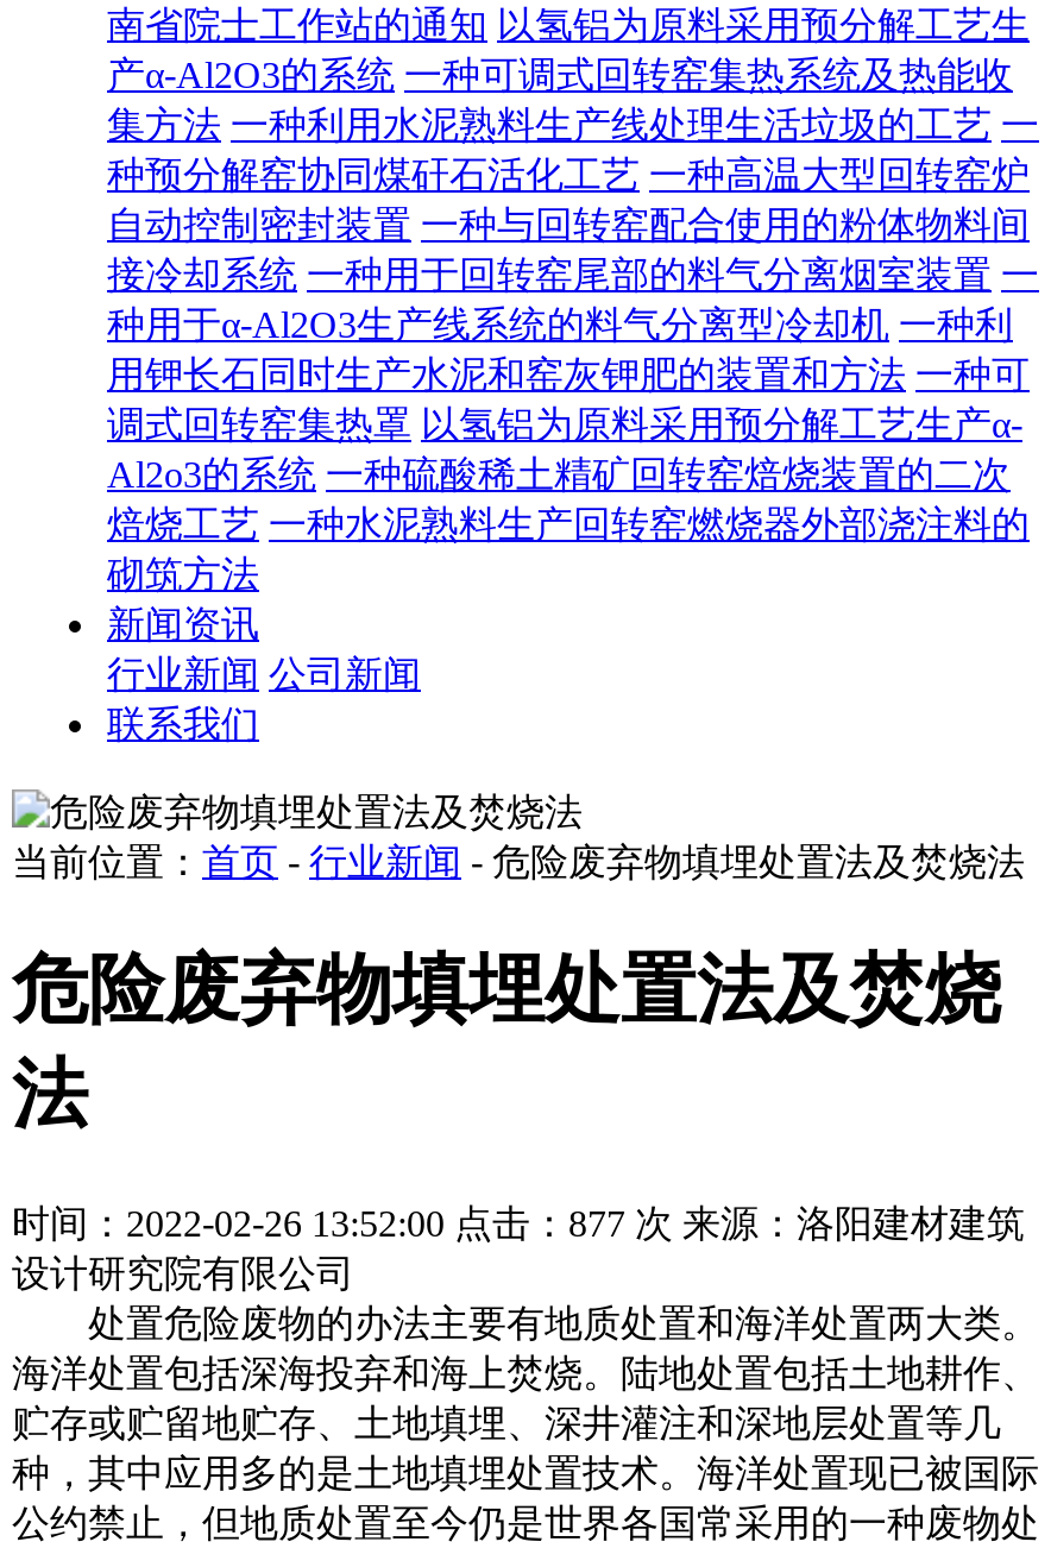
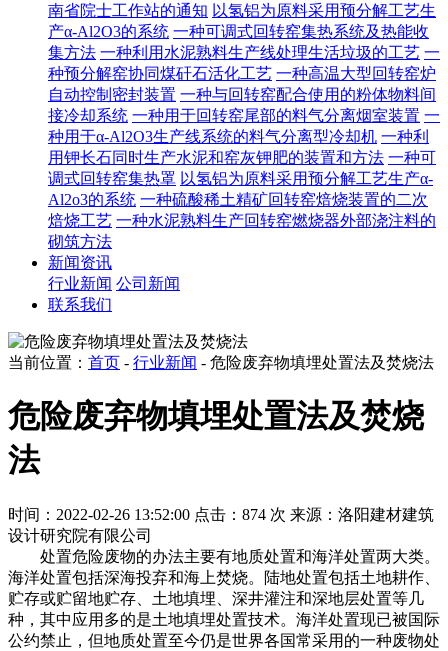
[12,1203,1025,1243] 时间：2022-02-26 13:52:00 点击：877 次 来源：洛阳建材建筑 -> [8,506,434,523] 时间：2022-02-26 13:52:00 点击：874 次 来源：洛阳建材建筑

